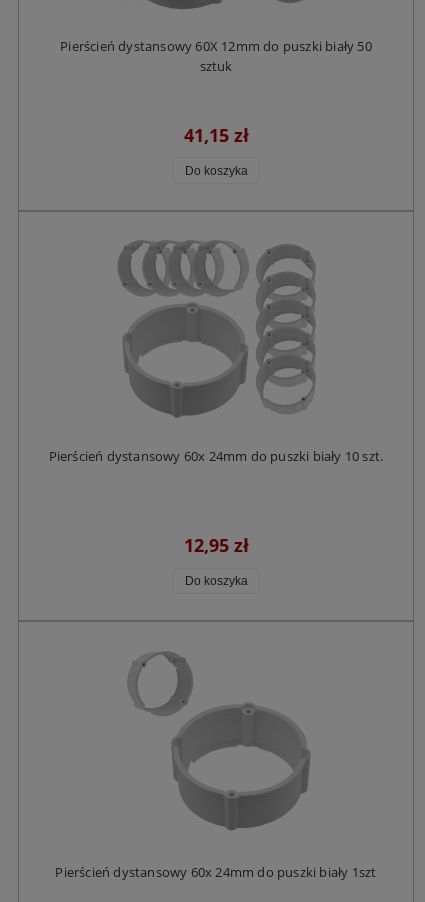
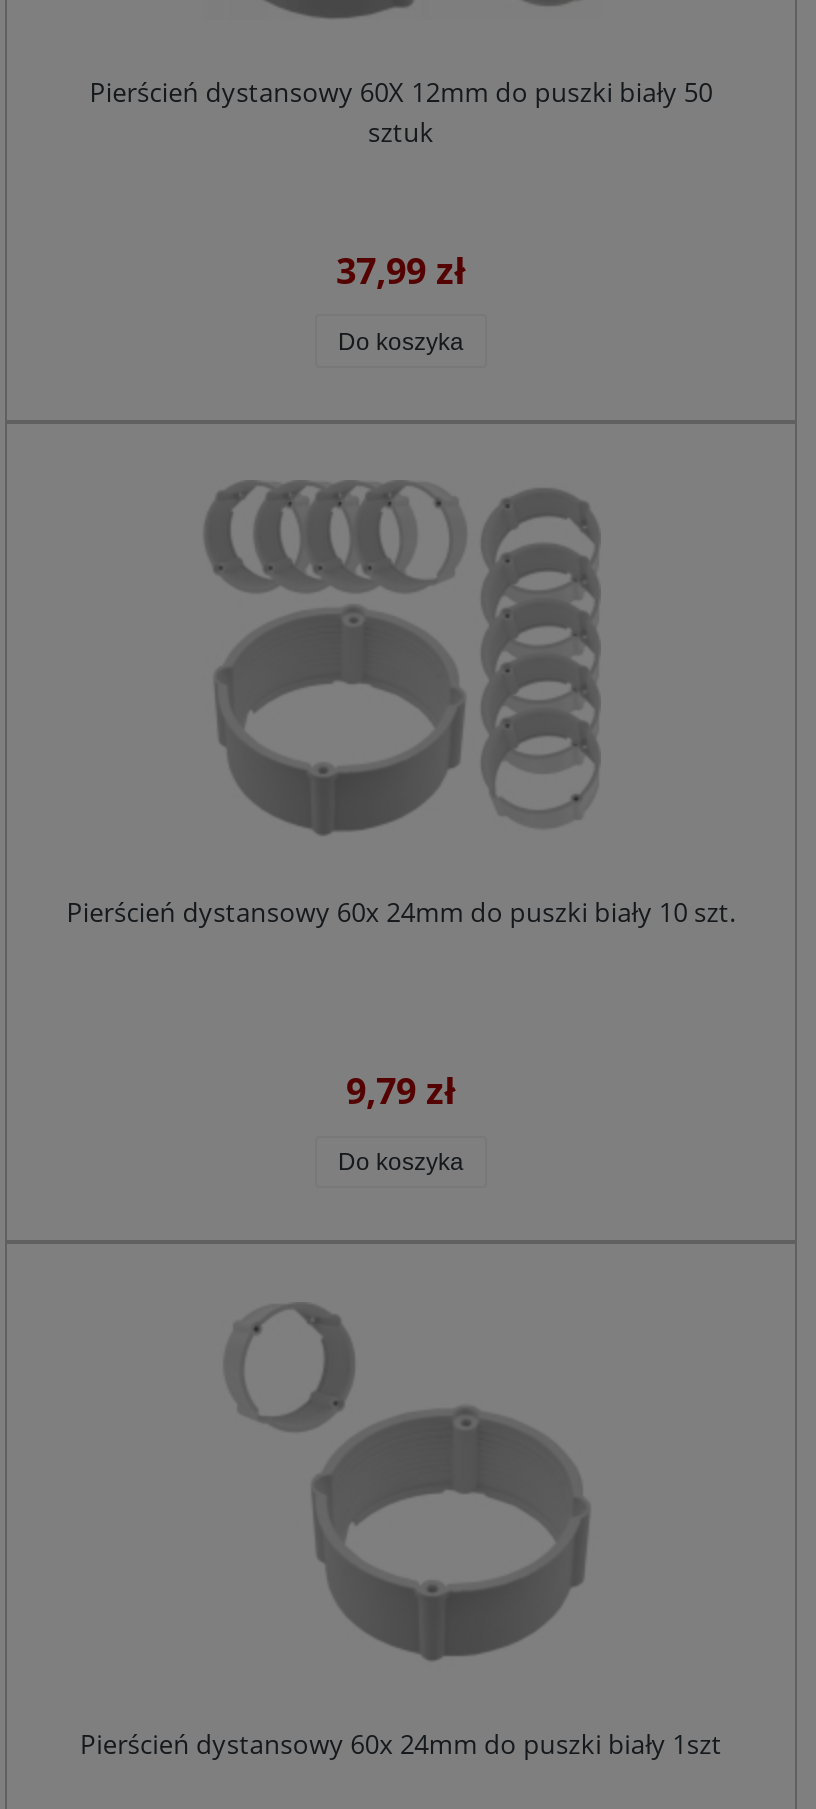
[183,123,248,147] 41,15 zł -> [336,245,466,293] 37,99 zł
[183,533,248,557] 12,95 zł -> [346,1066,456,1114] 9,79 zł

